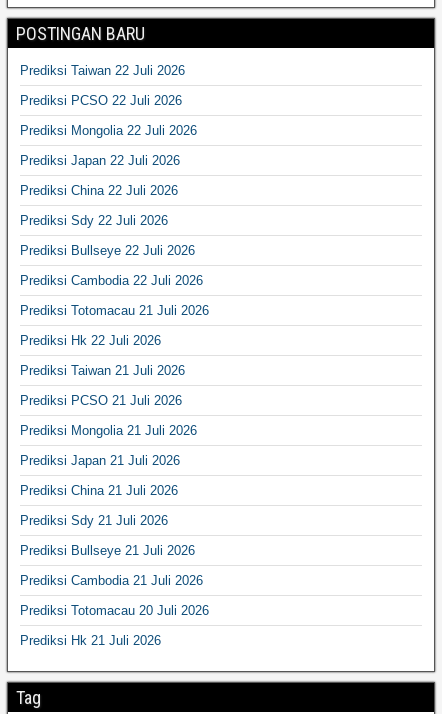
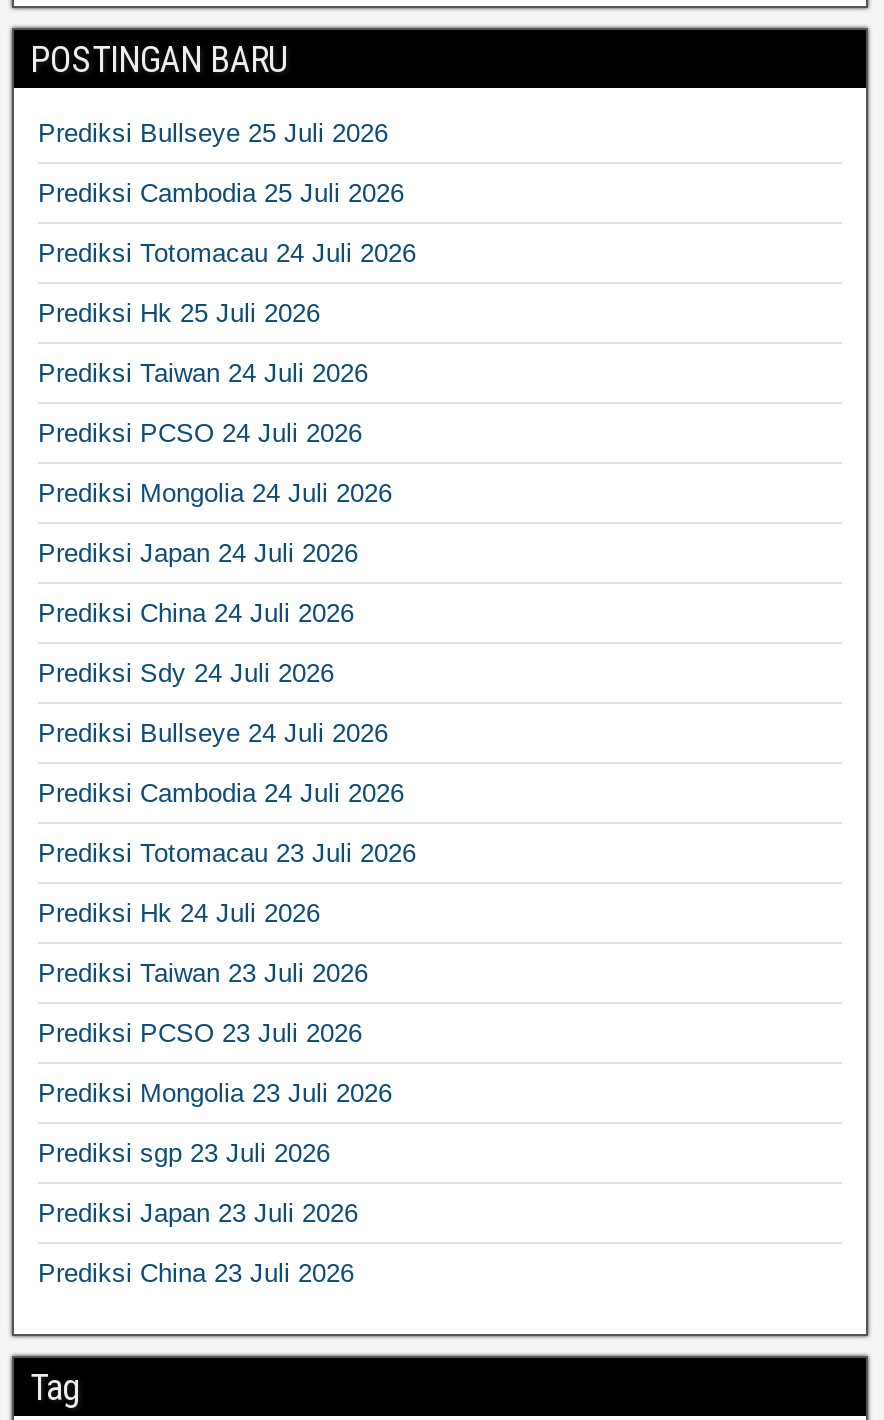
[20,63,185,78] Prediksi Taiwan 22 Juli 2026 -> [38,119,388,149] Prediksi Bullseye 25 Juli 2026
[20,93,182,108] Prediksi PCSO 22 Juli 2026 -> [38,179,404,209] Prediksi Cambodia 25 Juli 2026
[20,123,197,138] Prediksi Mongolia 22 Juli 2026 -> [38,239,416,269] Prediksi Totomacau 24 Juli 2026
[20,153,180,168] Prediksi Japan 22 Juli 2026 -> [38,299,320,329] Prediksi Hk 25 Juli 2026
[20,183,178,198] Prediksi China 22 Juli 2026 -> [38,359,368,389] Prediksi Taiwan 24 Juli 2026
[20,213,168,228] Prediksi Sdy 22 Juli 2026 -> [38,419,362,449] Prediksi PCSO 24 Juli 2026
[20,243,195,258] Prediksi Bullseye 22 Juli 2026 -> [38,479,392,509] Prediksi Mongolia 24 Juli 2026
[20,273,203,288] Prediksi Cambodia 22 Juli 2026 -> [38,539,358,569] Prediksi Japan 24 Juli 2026
[20,303,209,318] Prediksi Totomacau 21 Juli 2026 -> [38,599,354,629] Prediksi China 24 Juli 2026
[20,333,161,348] Prediksi Hk 22 Juli 2026 -> [38,659,334,689] Prediksi Sdy 24 Juli 2026
[20,363,185,378] Prediksi Taiwan 21 Juli 2026 -> [38,719,388,749] Prediksi Bullseye 24 Juli 2026
[20,393,182,408] Prediksi PCSO 21 Juli 2026 -> [38,779,404,809] Prediksi Cambodia 24 Juli 2026
[20,423,197,438] Prediksi Mongolia 21 Juli 2026 -> [38,839,416,869] Prediksi Totomacau 23 Juli 2026
[20,453,180,468] Prediksi Japan 21 Juli 2026 -> [38,899,320,929] Prediksi Hk 24 Juli 2026
[20,483,178,498] Prediksi China 21 Juli 2026 -> [38,959,368,989] Prediksi Taiwan 23 Juli 2026
[20,513,168,528] Prediksi Sdy 21 Juli 2026 -> [38,1019,362,1049] Prediksi PCSO 23 Juli 2026
[20,543,195,558] Prediksi Bullseye 21 Juli 2026 -> [38,1079,392,1109] Prediksi Mongolia 23 Juli 2026
[20,573,203,588] Prediksi Cambodia 21 Juli 2026 -> [38,1139,330,1169] Prediksi sgp 23 Juli 2026
[20,603,209,618] Prediksi Totomacau 20 Juli 2026 -> [38,1199,358,1229] Prediksi Japan 23 Juli 2026
[20,633,161,648] Prediksi Hk 21 Juli 2026 -> [38,1259,354,1289] Prediksi China 23 Juli 2026

